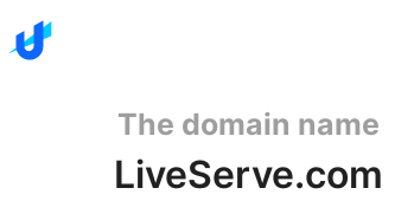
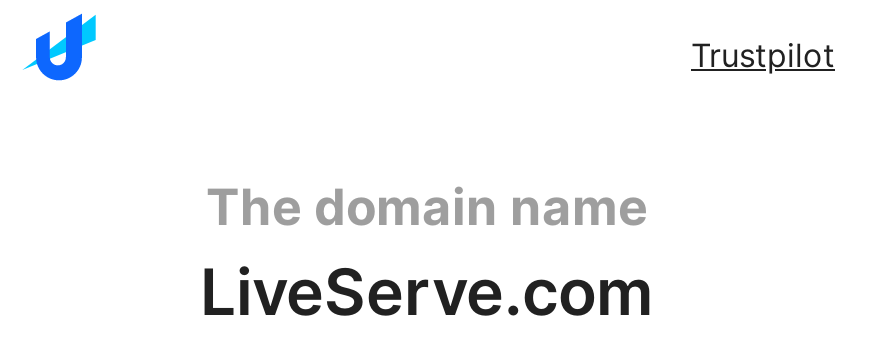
none -> [691,35,835,75] Trustpilot

